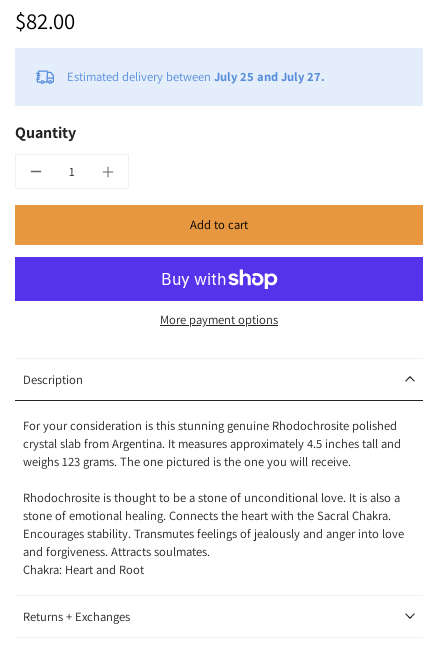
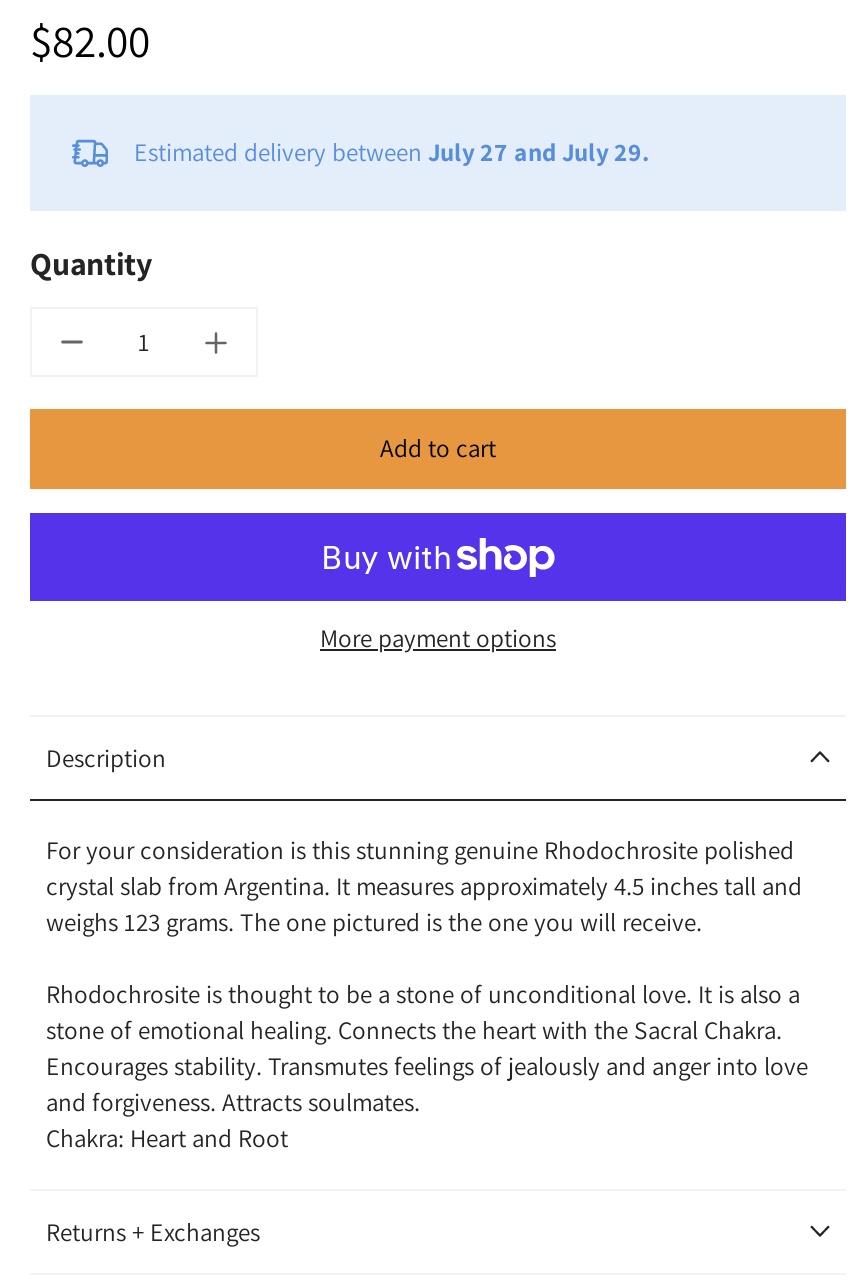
[67,68,325,85] Estimated delivery between July 25 and July 27. -> [134,135,650,169] Estimated delivery between July 27 and July 29.

